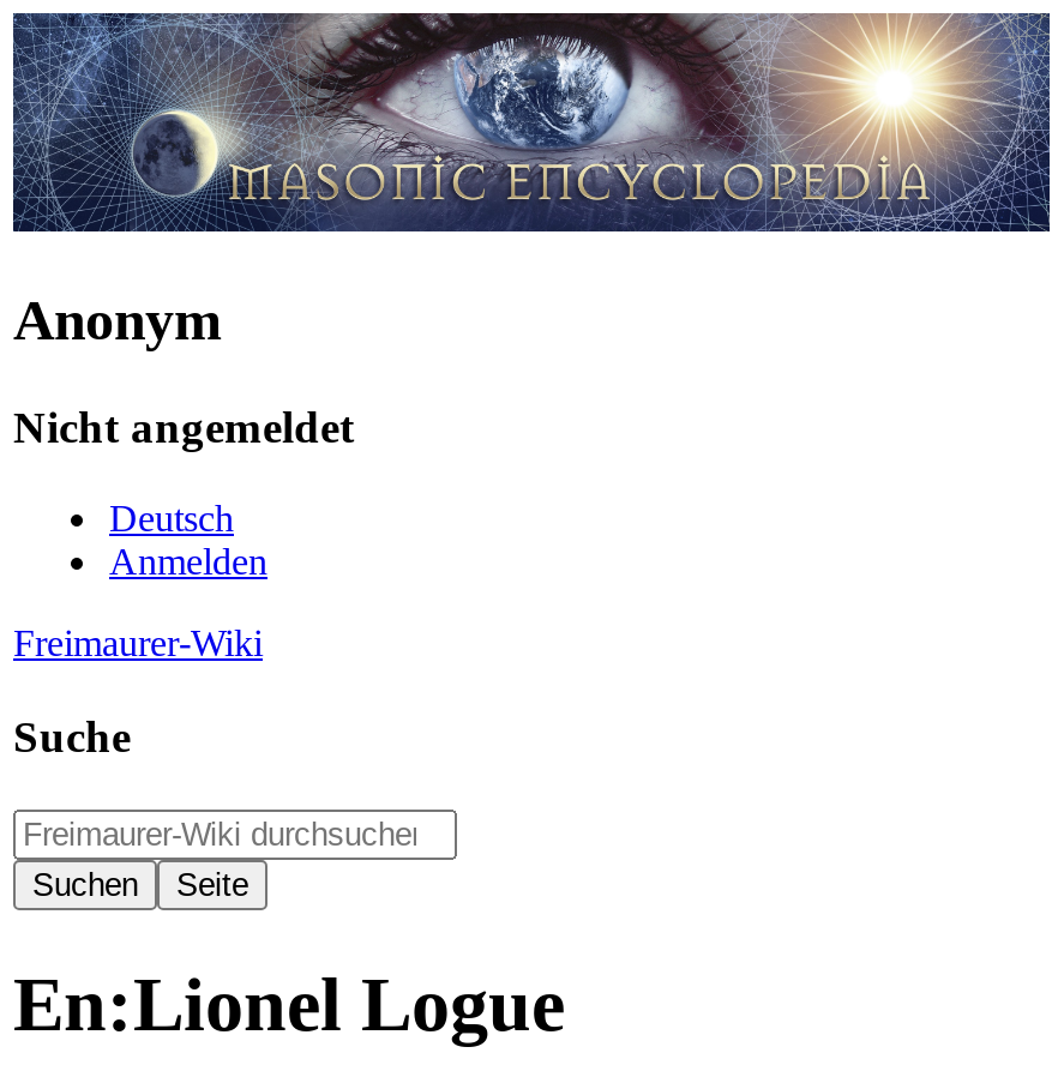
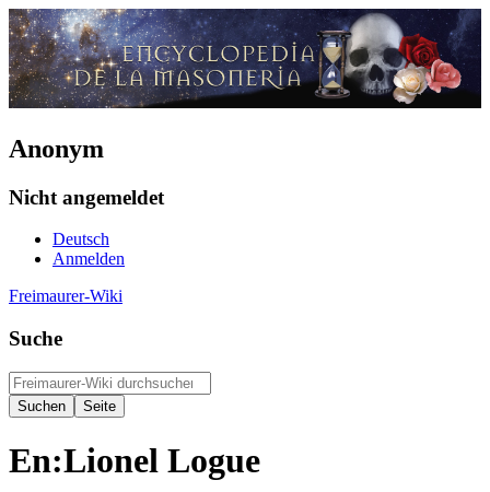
[11,11,1050,234] [image] -> [9,9,481,109] [image]

